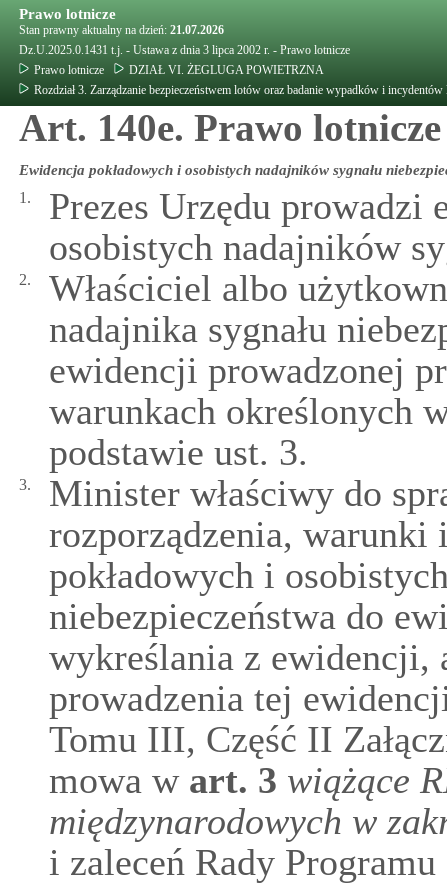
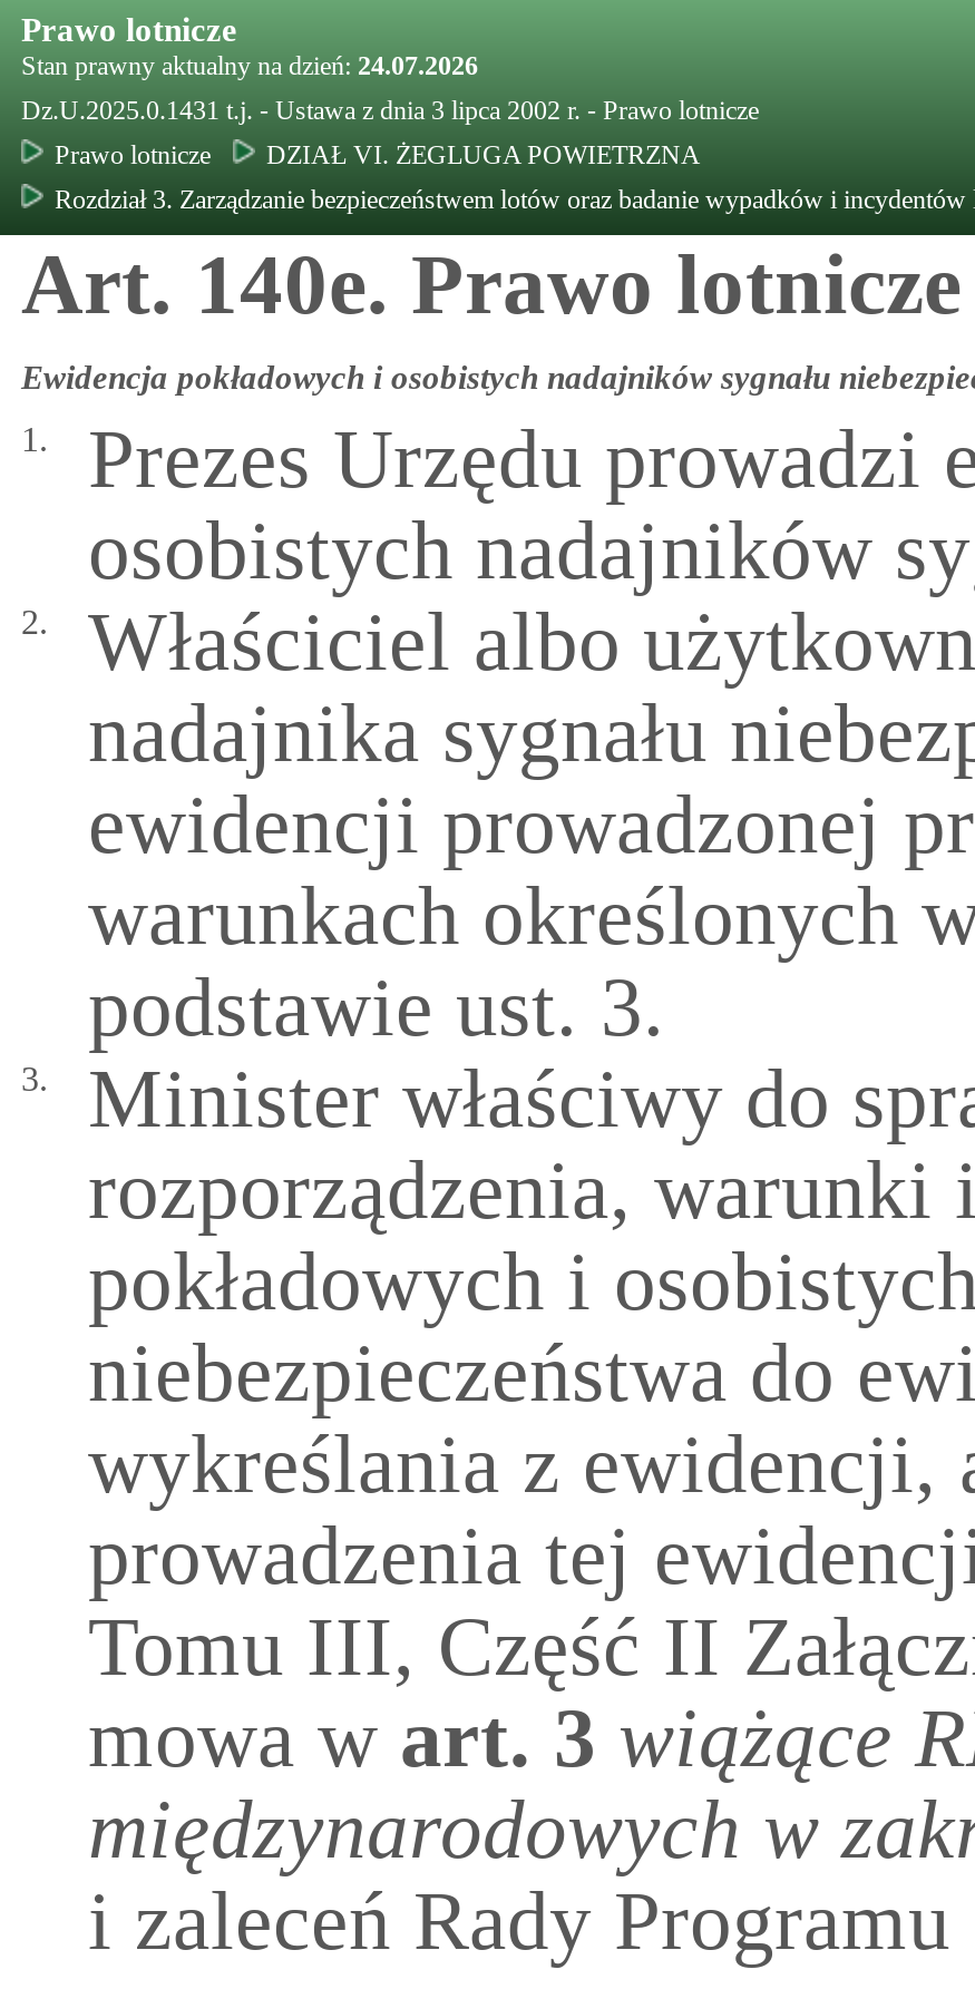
[19,23,224,37] Stan prawny aktualny na dzień: 21.07.2026 -> [21,50,478,81] Stan prawny aktualny na dzień: 24.07.2026

